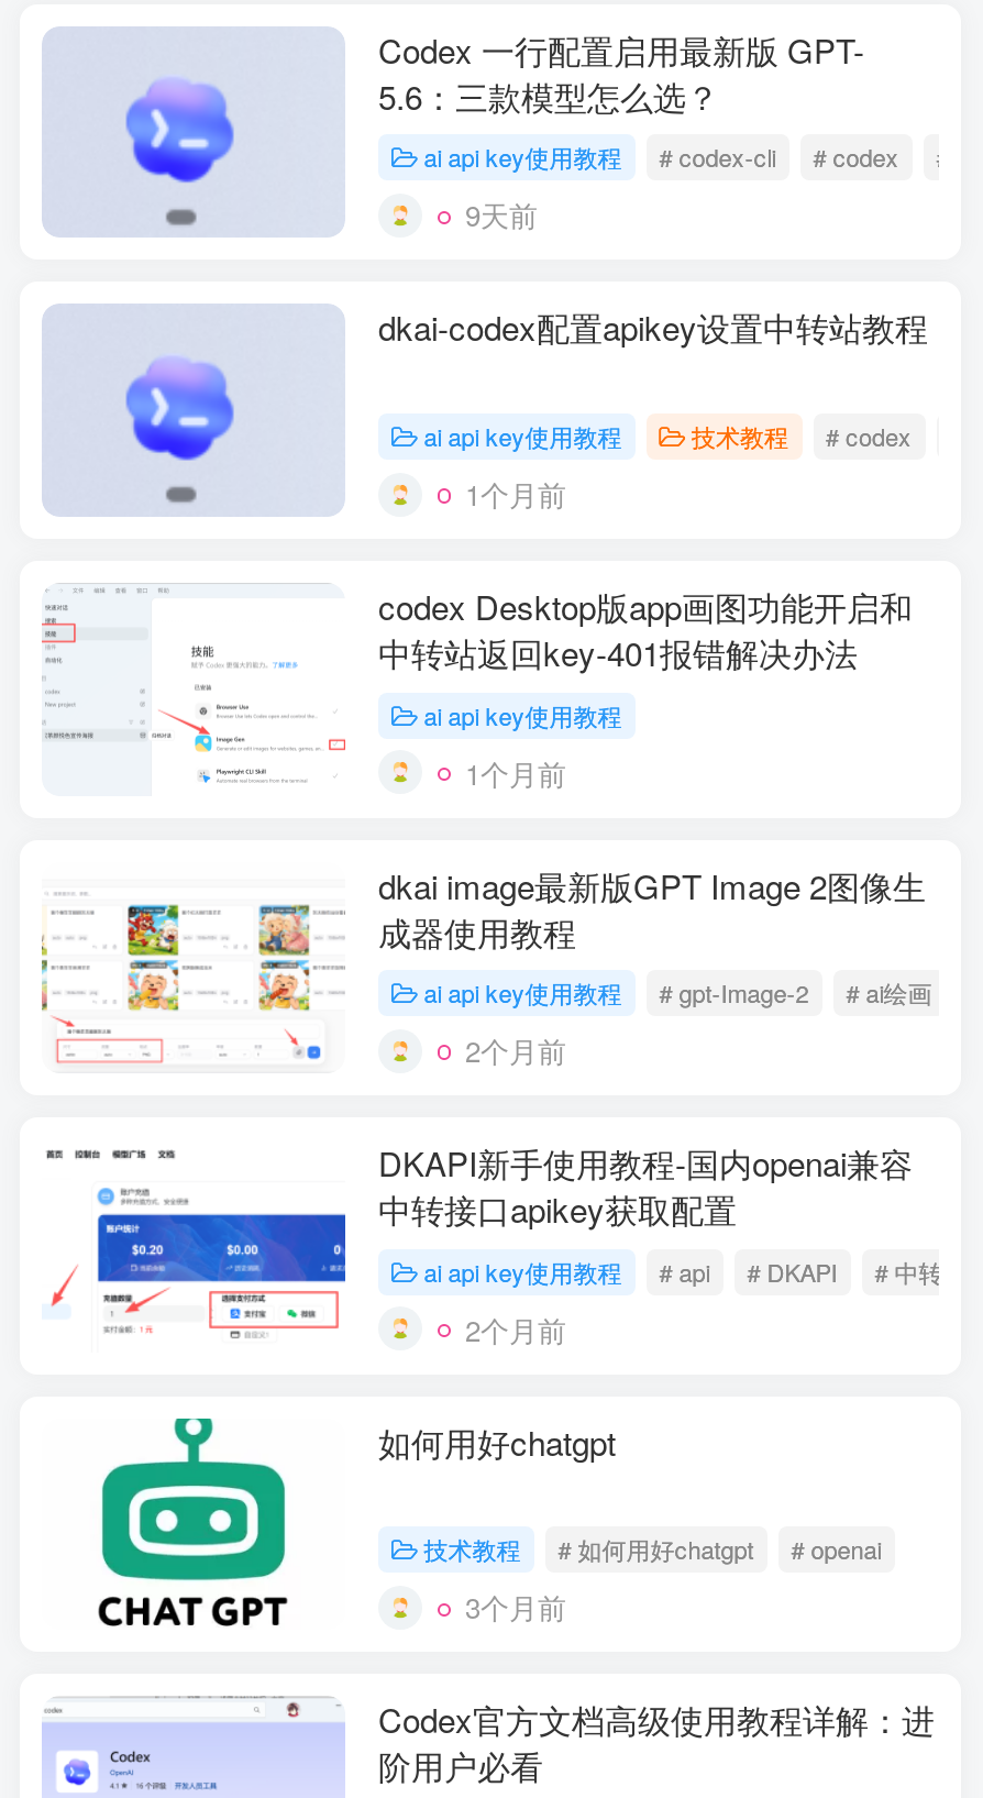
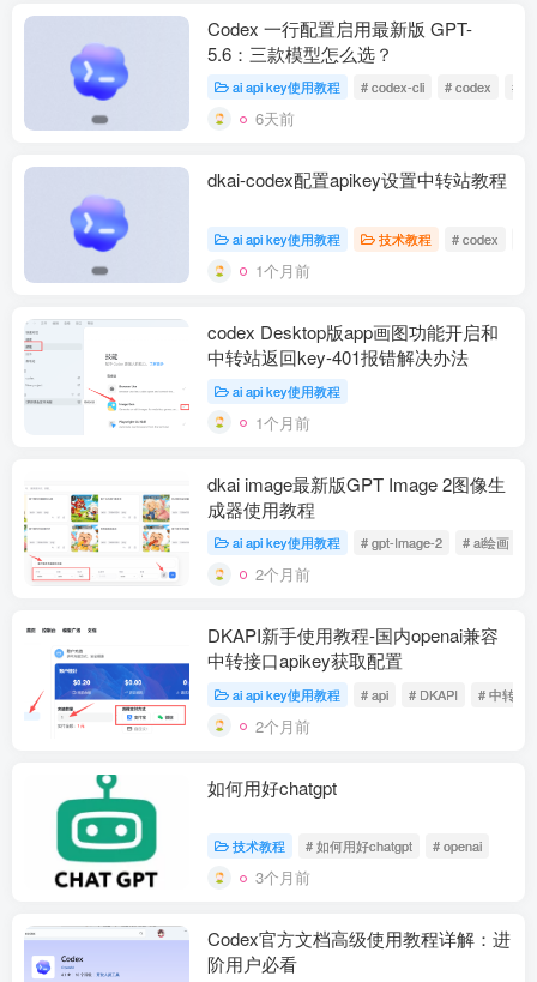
[465,194,538,236] 9天前 -> [255,107,294,130] 6天前

